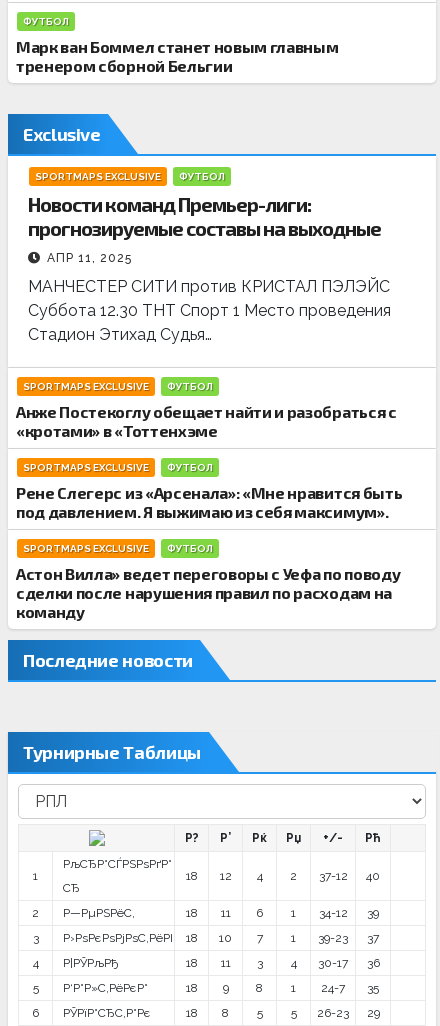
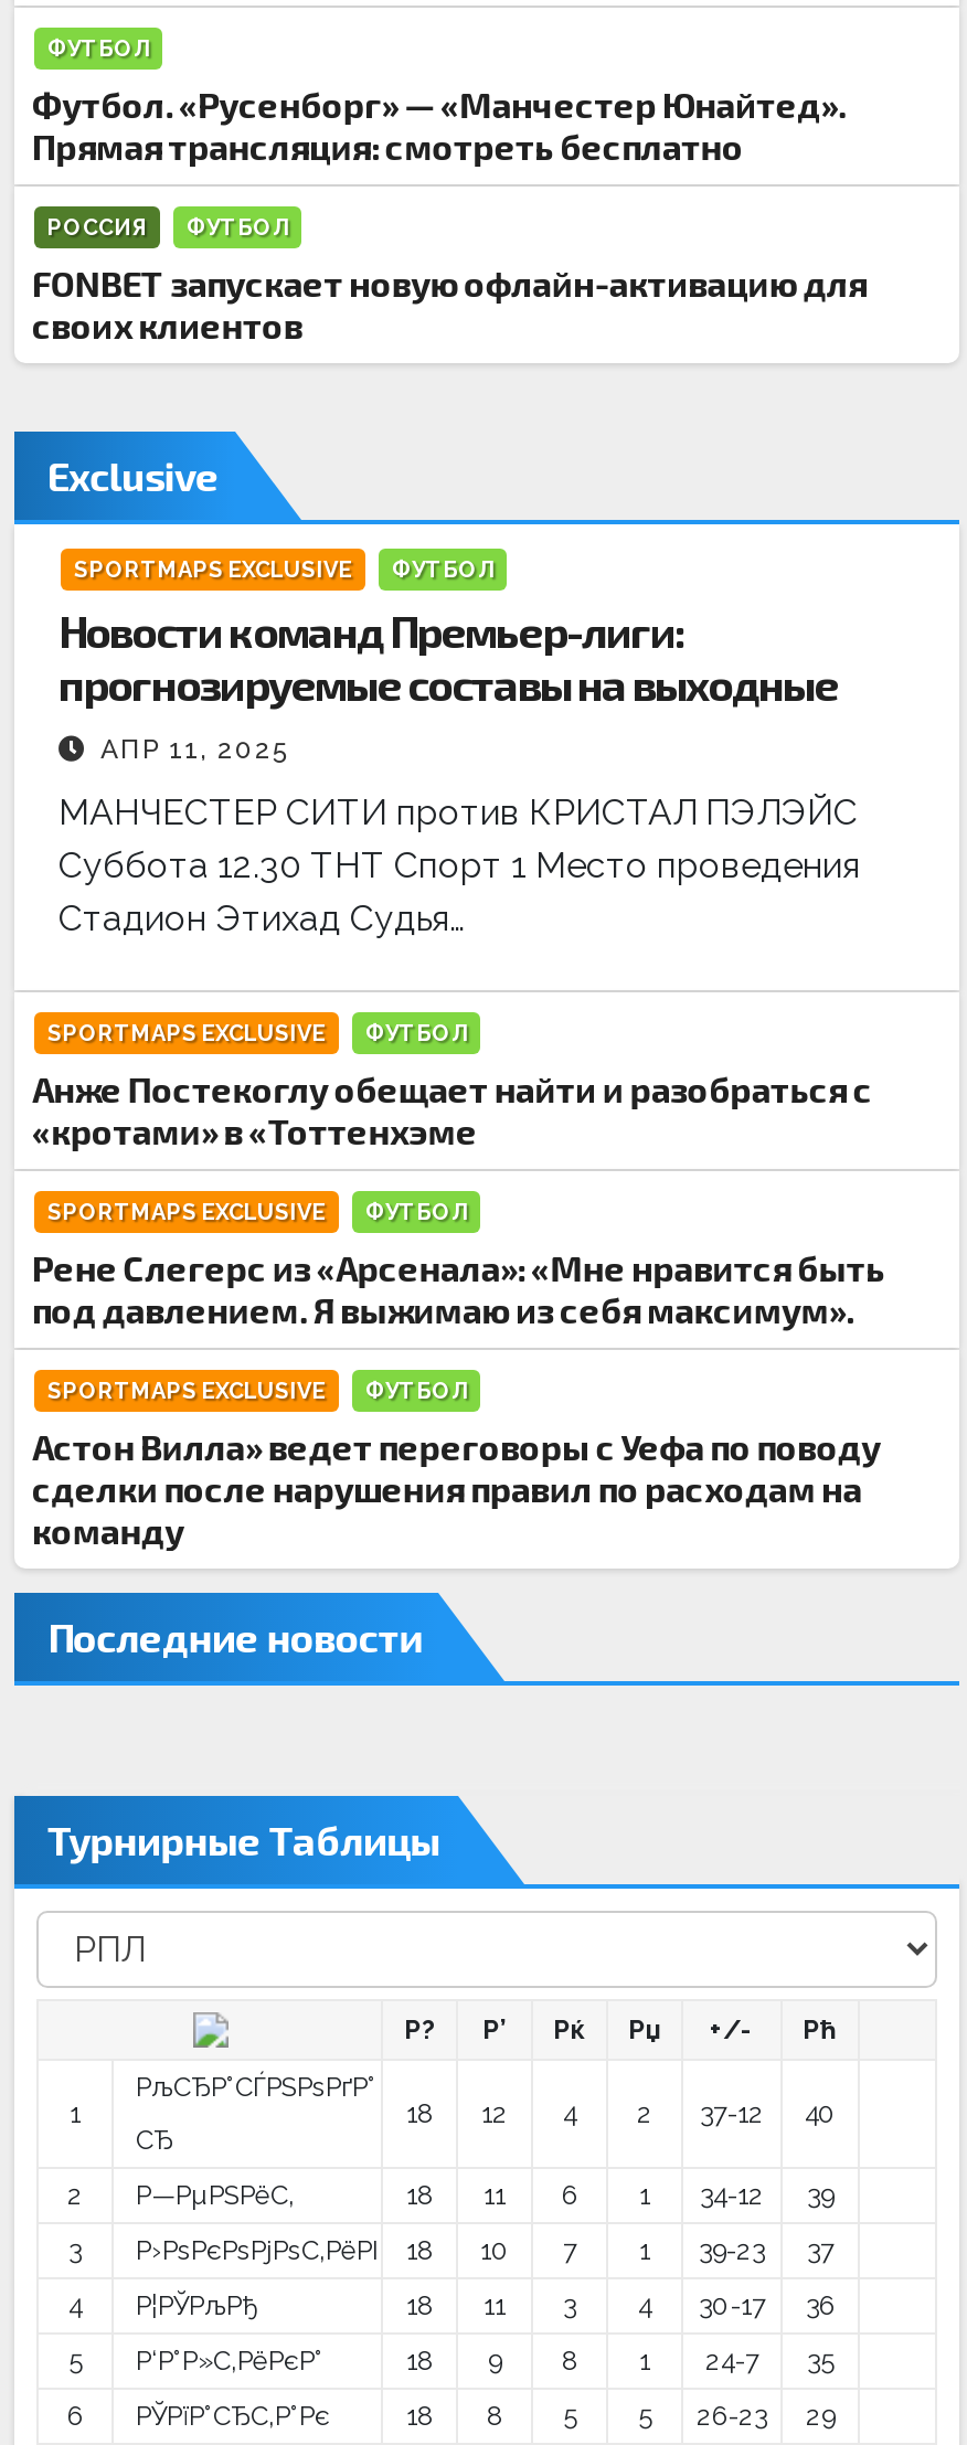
[16,37,338,75] Марк ван Боммел станет новым главным | тренером сборной Бельгии -> [32,83,867,346] Футбол. «Русенборг» — «Манчестер Юнайтед». | Прямая трансляция: смотреть бесплатно | РОССИЯ | ФУТБОЛ | FONBET запускает новую офлайн-активацию для | своих клиентов

